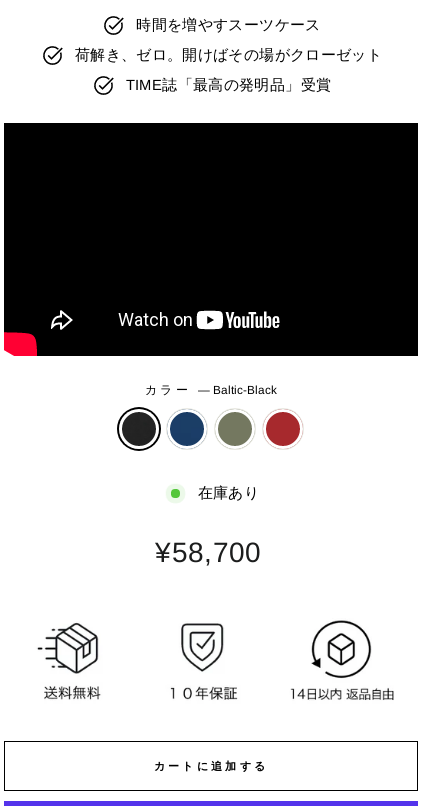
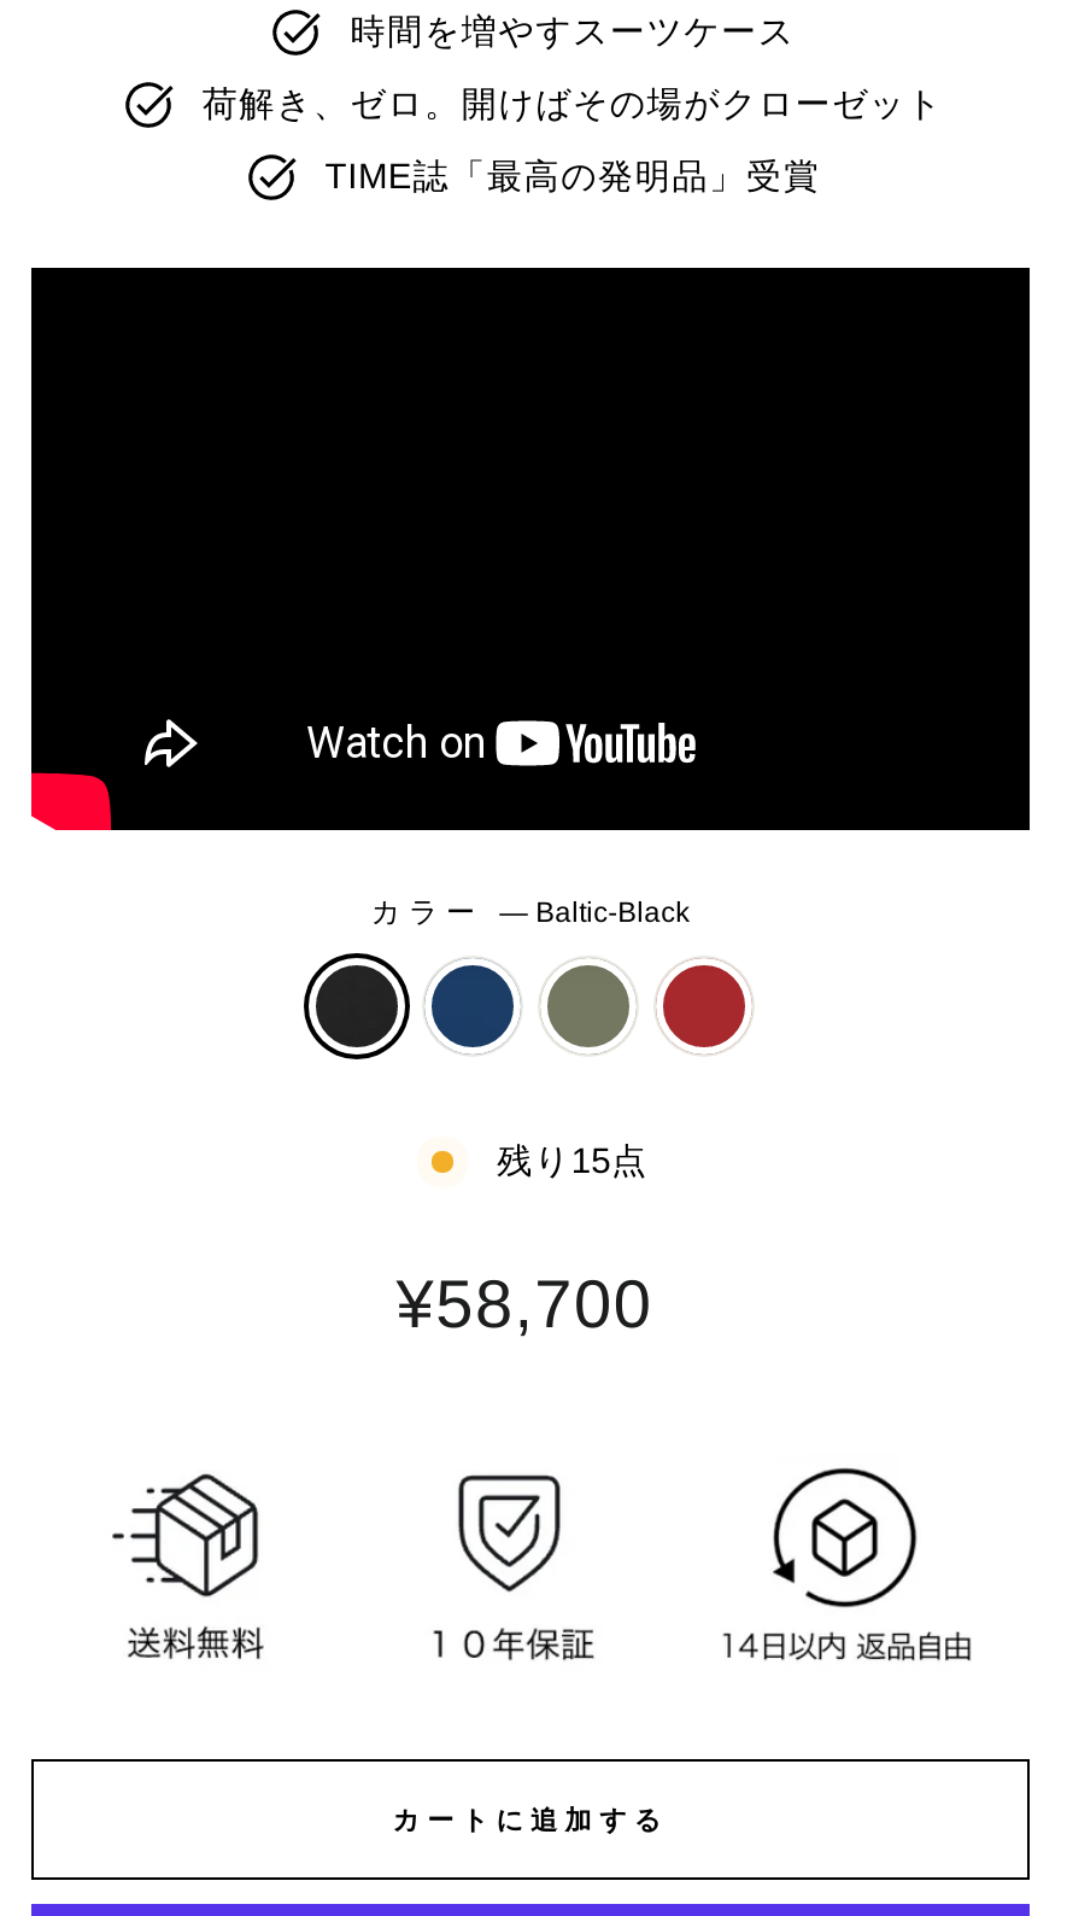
[198,485,259,501] 在庫あり -> [497,1140,648,1179] 残り15点

